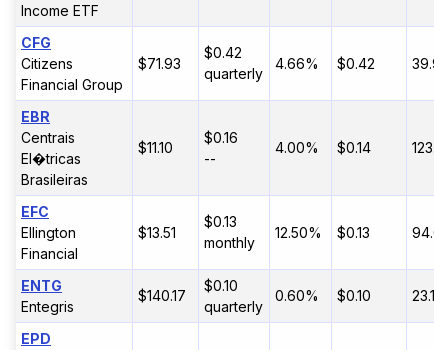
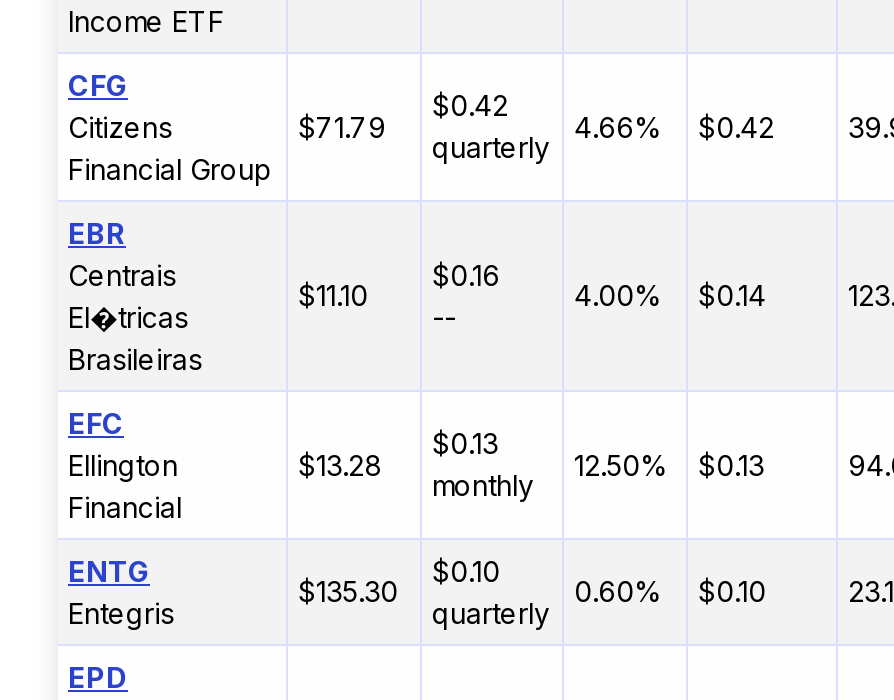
[138,55,181,72] $71.93 -> [298,110,386,144] $71.79
[138,224,176,241] $13.51 -> [298,448,382,482] $13.28
[138,287,186,304] $140.17 -> [298,574,398,608] $135.30

